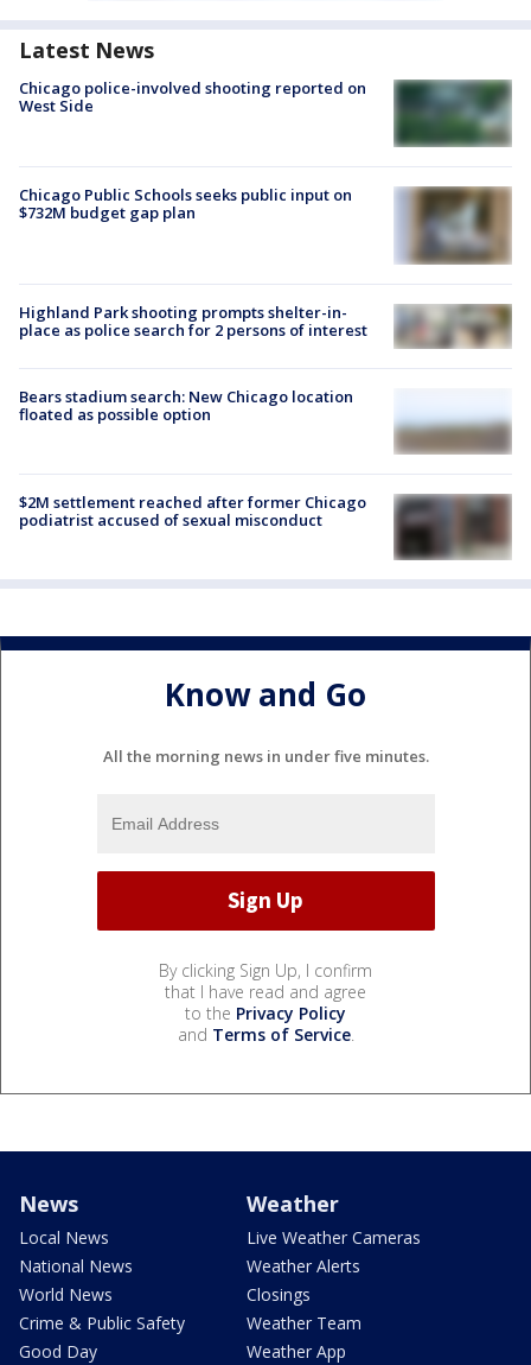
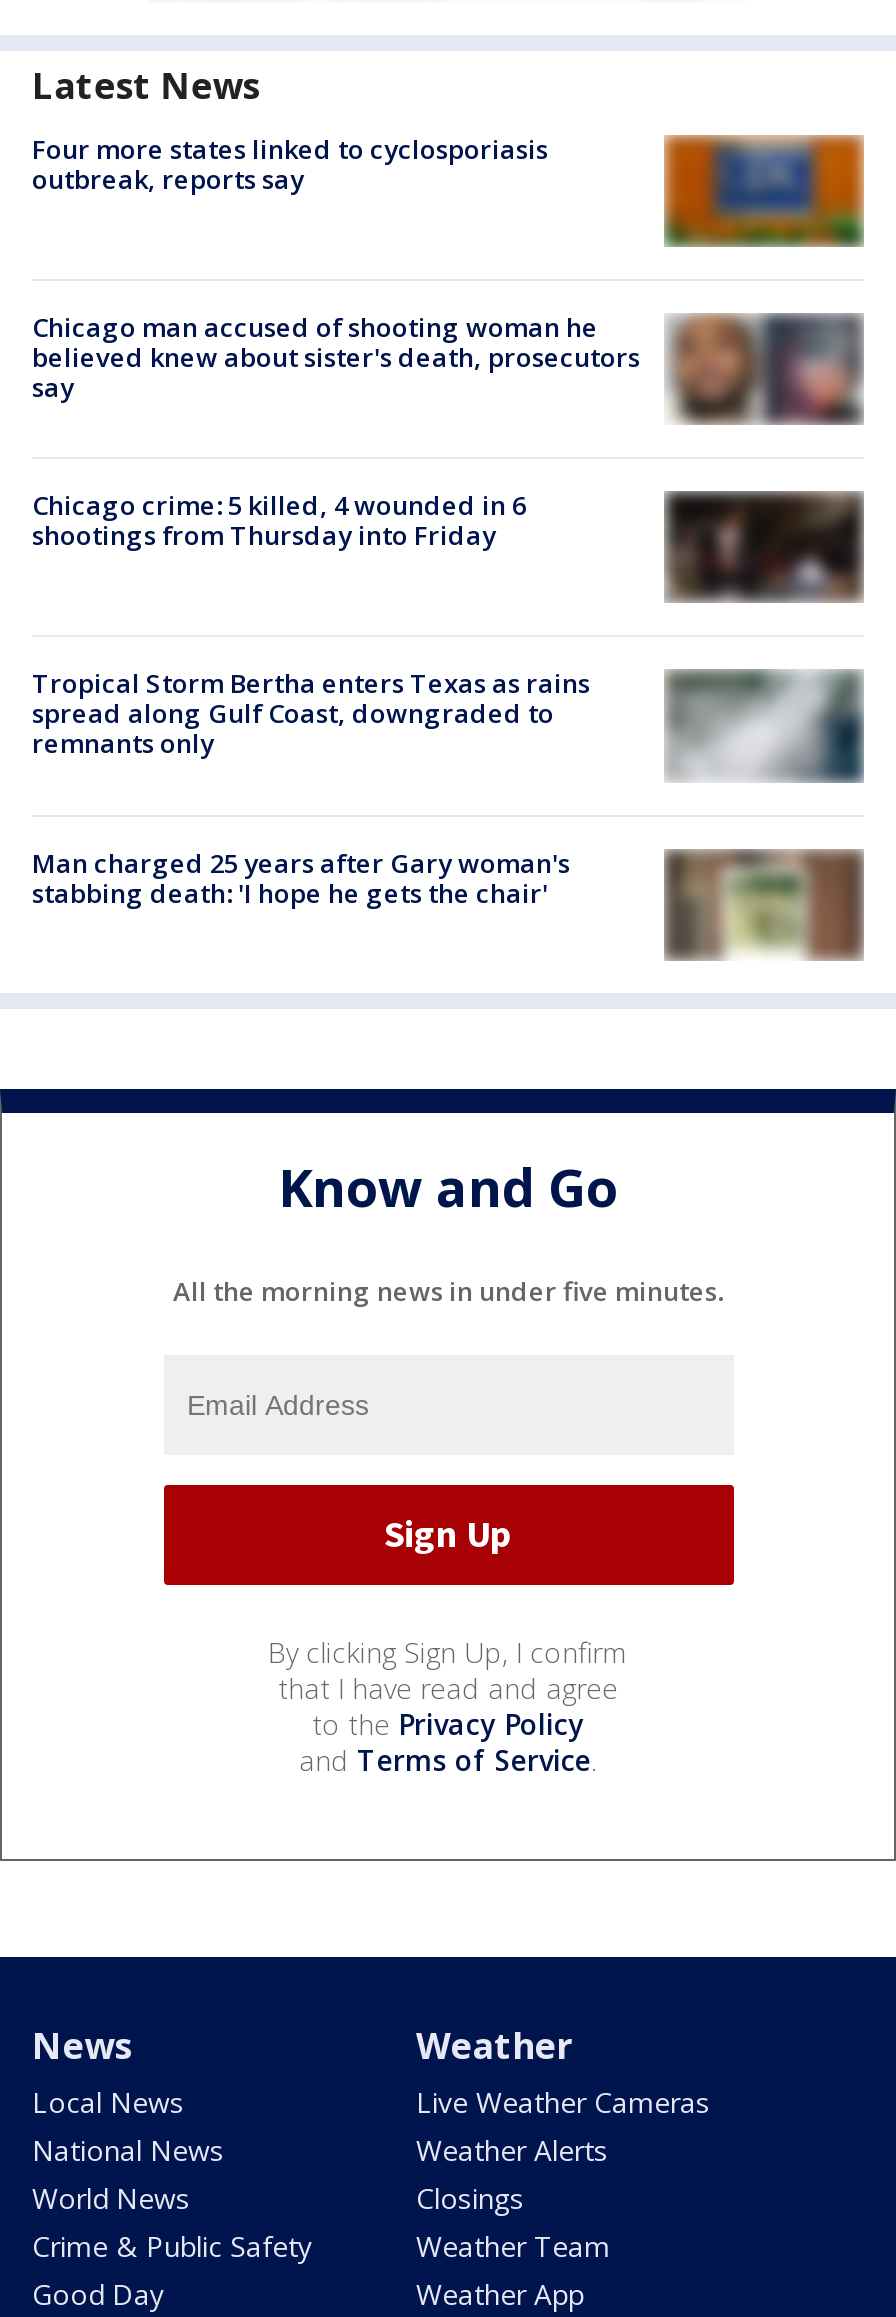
[19,78,366,117] Chicago police-involved shooting reported on | West Side -> [32,131,548,197] Four more states linked to cyclosporiasis | outbreak, reports say
[394,80,512,147] [image] -> [664,134,864,248] [image]
[19,183,512,266] [image] | Chicago Public Schools seeks public input on | $732M budget gap plan -> [32,309,862,446] [image] | Chicago man accused of shooting woman he | believed knew about sister's death, prosecutors | say
[394,292,512,347] [image] -> [662,490,866,602] [image]
[19,302,367,341] Highland Park shooting prompts shelter-in- | place as police search for 2 persons of interest -> [32,488,526,554] Chicago crime: 5 killed, 4 wounded in 6 | shootings from Thursday into Friday
[19,385,511,453] [image] | Bears stadium search: New Chicago location | floated as possible option -> [32,666,864,782] [image] | Tropical Storm Bertha enters Texas as rains | spread along Gulf Coast, downgraded to | remnants only
[19,491,366,530] $2M settlement reached after former Chicago | podiatrist accused of sexual misconduct -> [32,845,570,911] Man charged 25 years after Gary woman's | stabbing death: 'I hope he gets the chair'
[397,497,510,560] [image] -> [680,856,862,960] [image]

